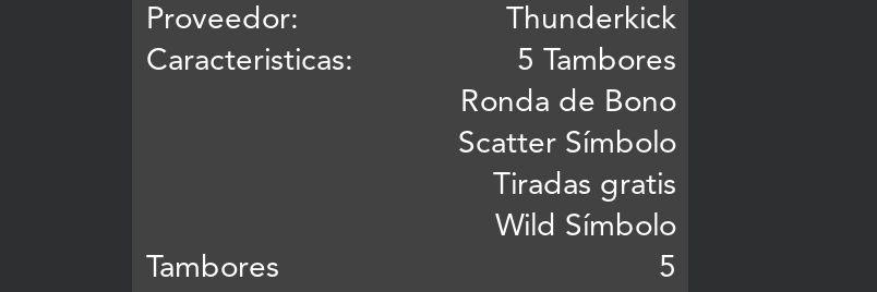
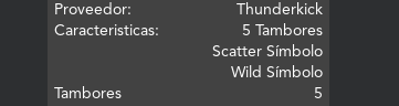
[460,88,676,118] Ronda de Bono -> none
[493,171,676,201] Tiradas gratis -> none

